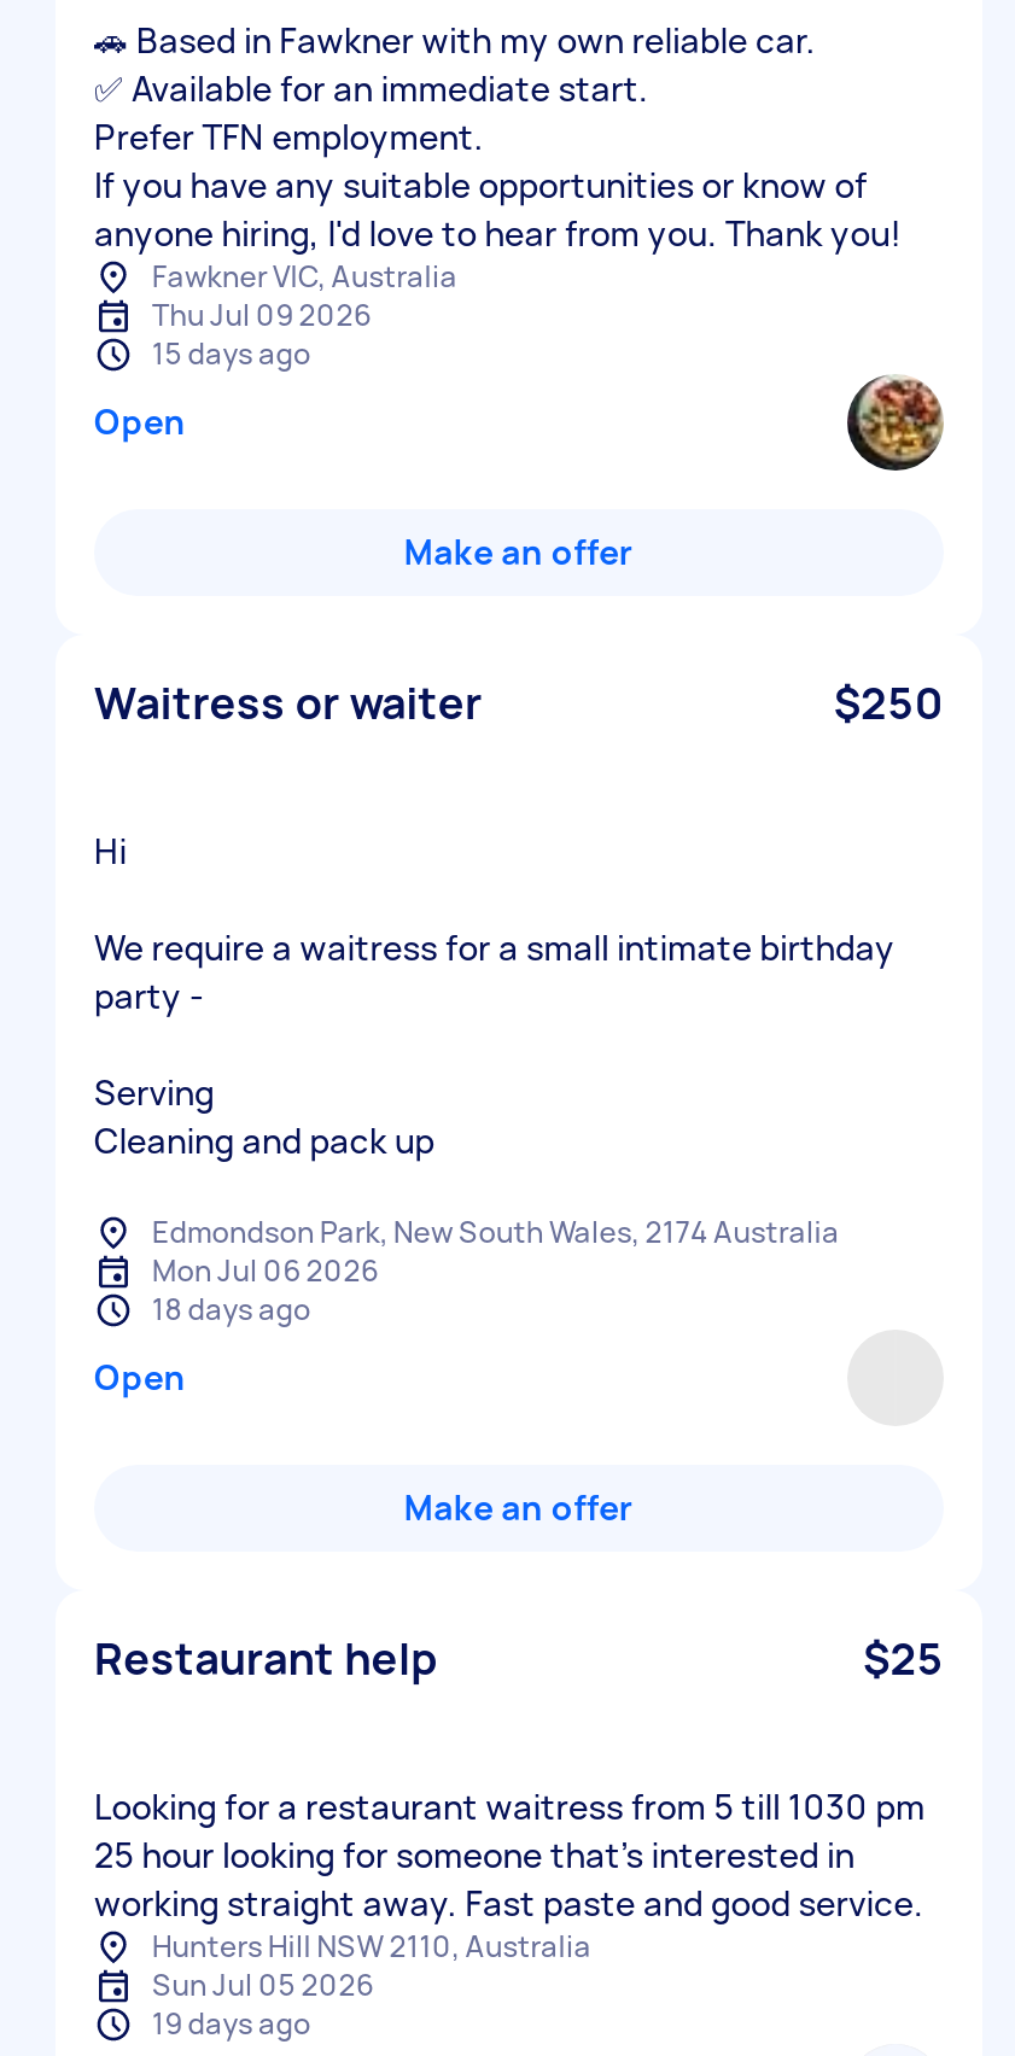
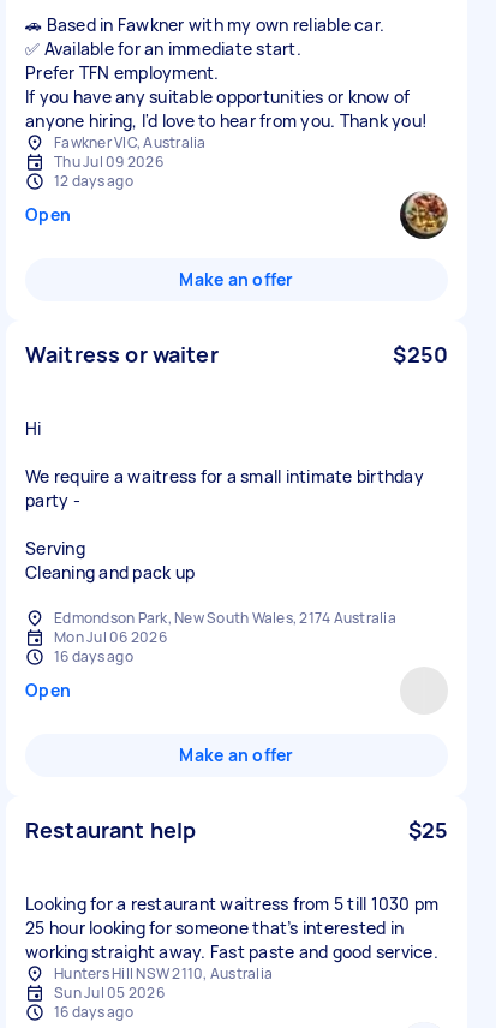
[152,333,311,374] 15 days ago -> [54,171,133,191] 12 days ago
[152,1289,311,1330] 18 days ago -> [54,646,133,667] 16 days ago
[152,2003,311,2044] 19 days ago -> [54,1002,133,1022] 16 days ago

